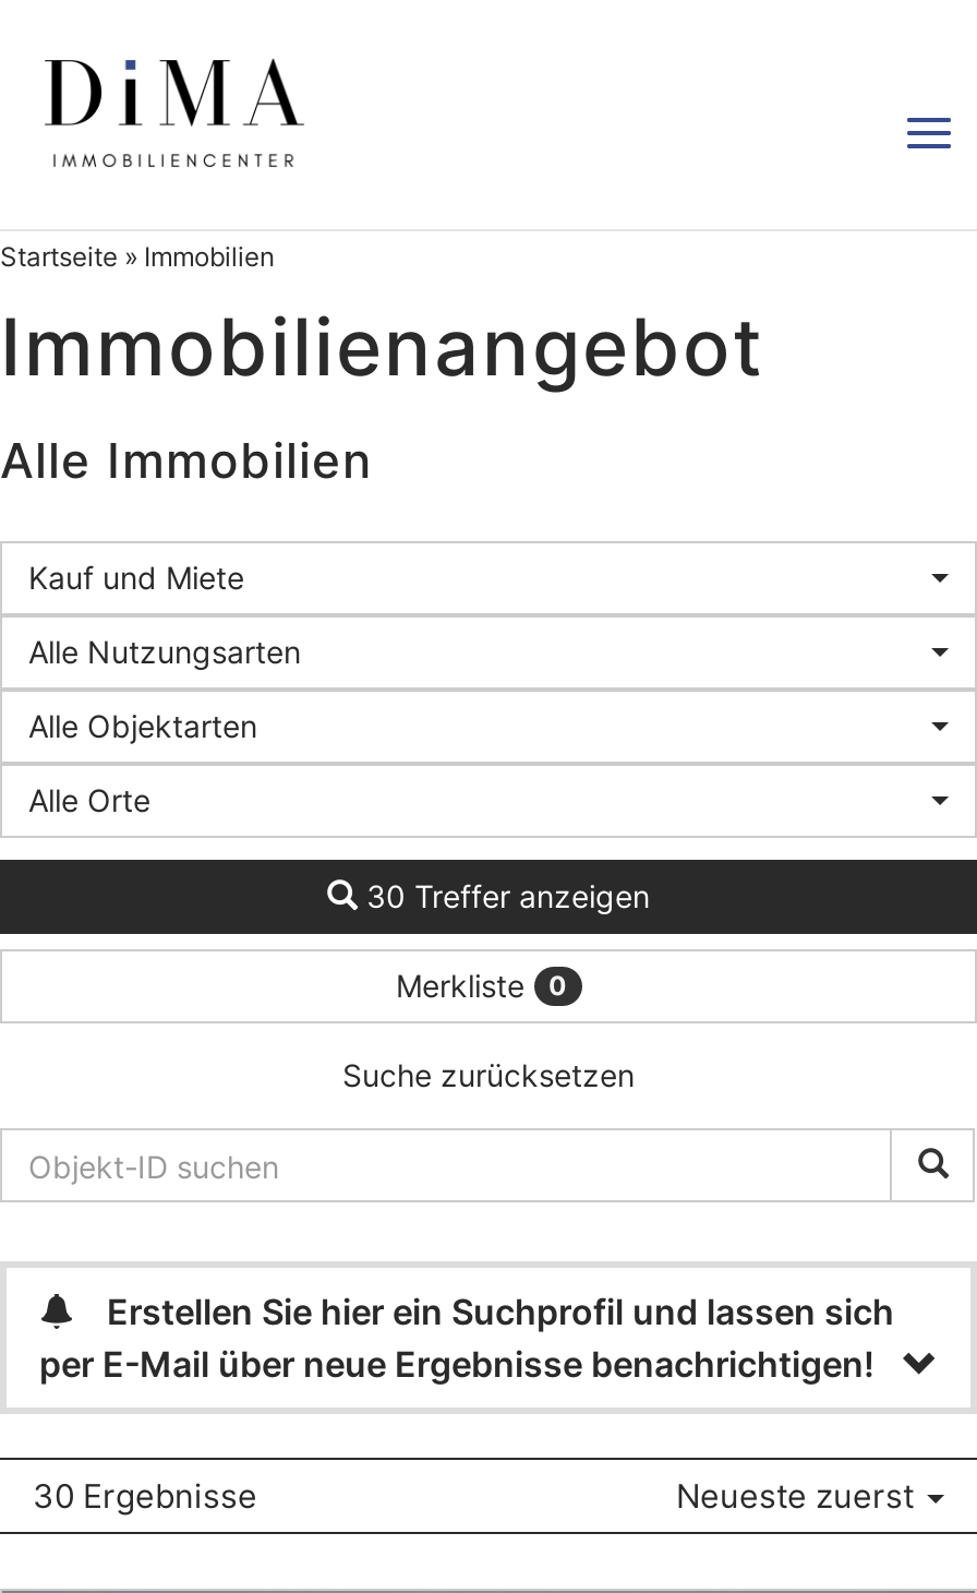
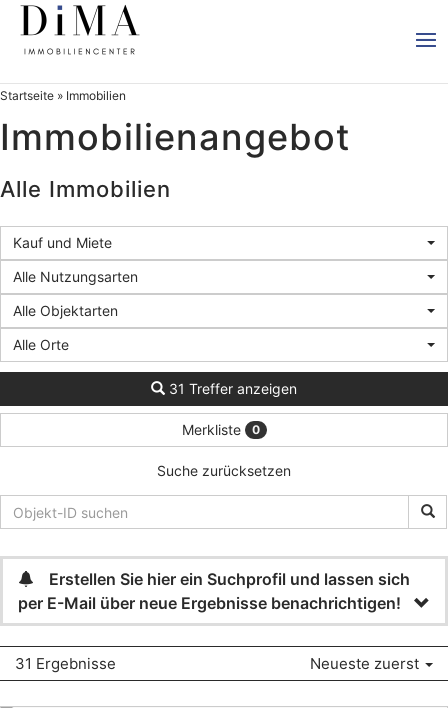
[366,877,650,914] 30 Treffer anzeigen -> [169,380,297,397] 31 Treffer anzeigen
[33,1474,257,1516] 30 Ergebnisse -> [15,654,116,673] 31 Ergebnisse

